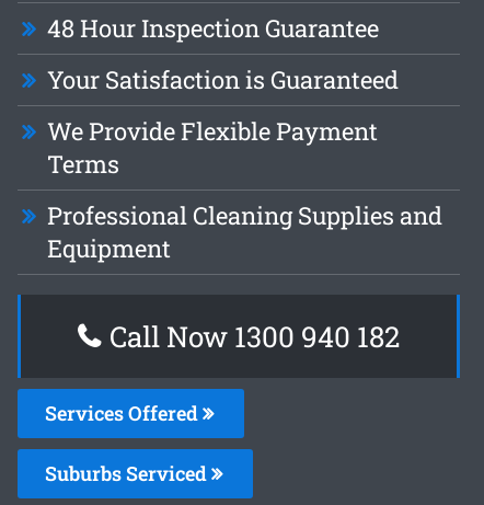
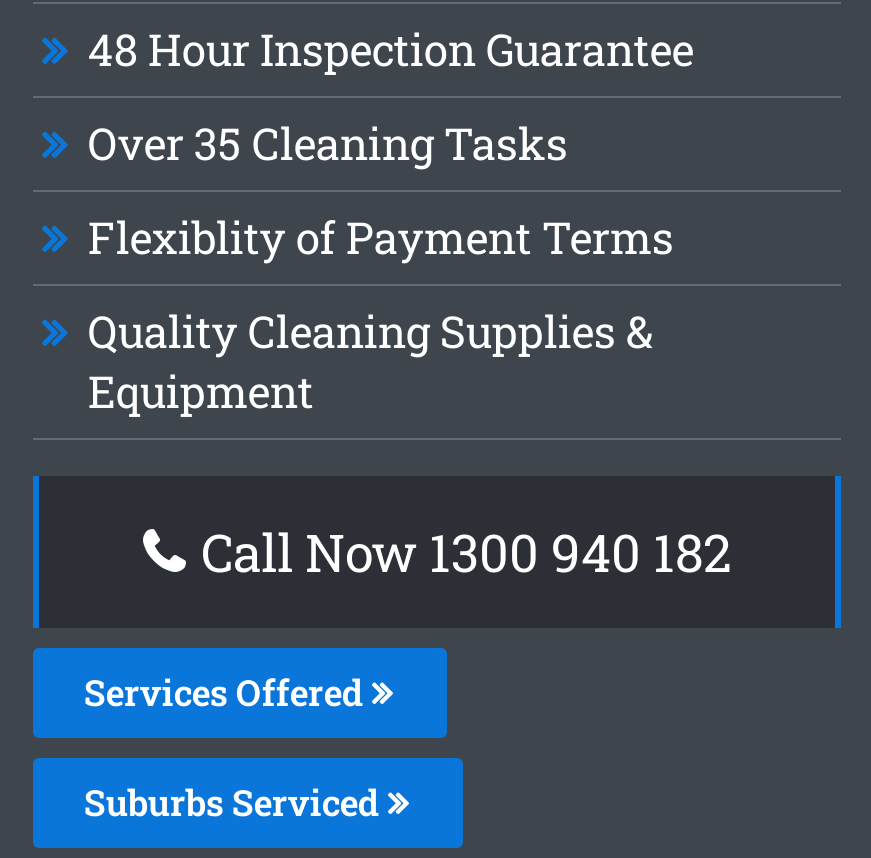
[48,64,399,95] Your Satisfaction is Guaranteed -> [88,114,568,172] Over 35 Cleaning Tasks
[48,115,378,180] We Provide Flexible Payment | Terms -> [88,208,674,266] Flexiblity of Payment Terms
[48,199,443,231] Professional Cleaning Supplies and -> [88,302,654,360] Quality Cleaning Supplies &

